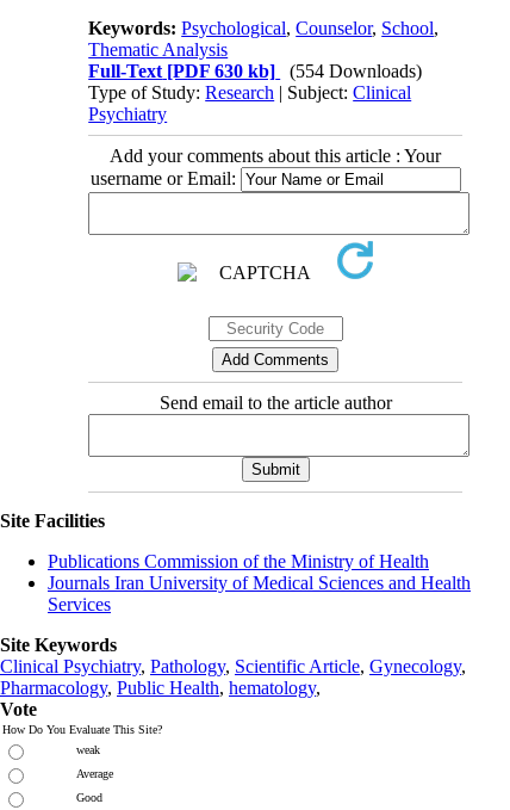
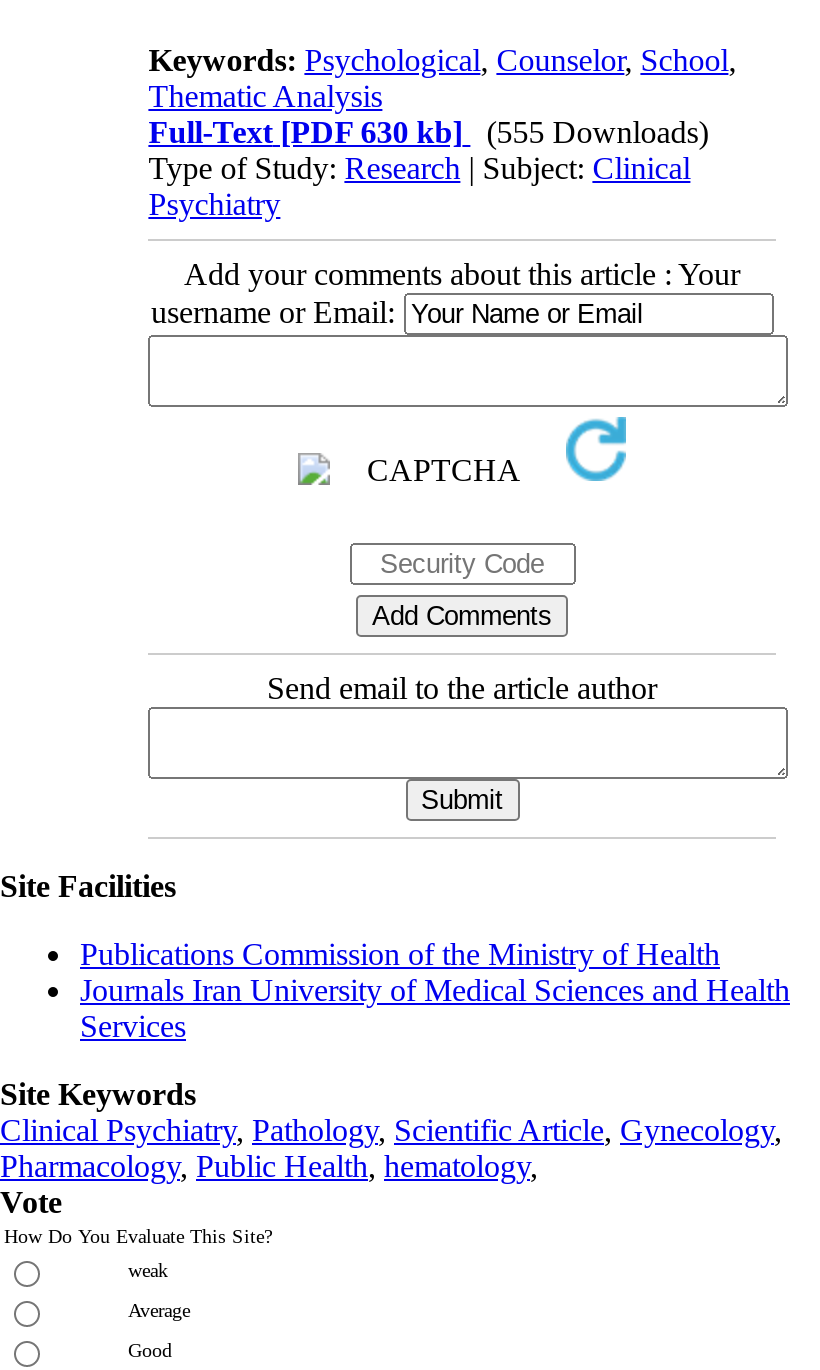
[88,61,422,81] Full-Text [PDF 630 kb] (554 Downloads) -> [148,115,708,149] Full-Text [PDF 630 kb] (555 Downloads)

